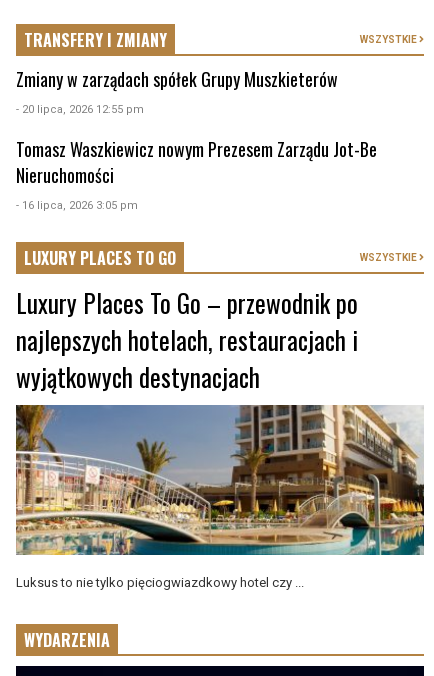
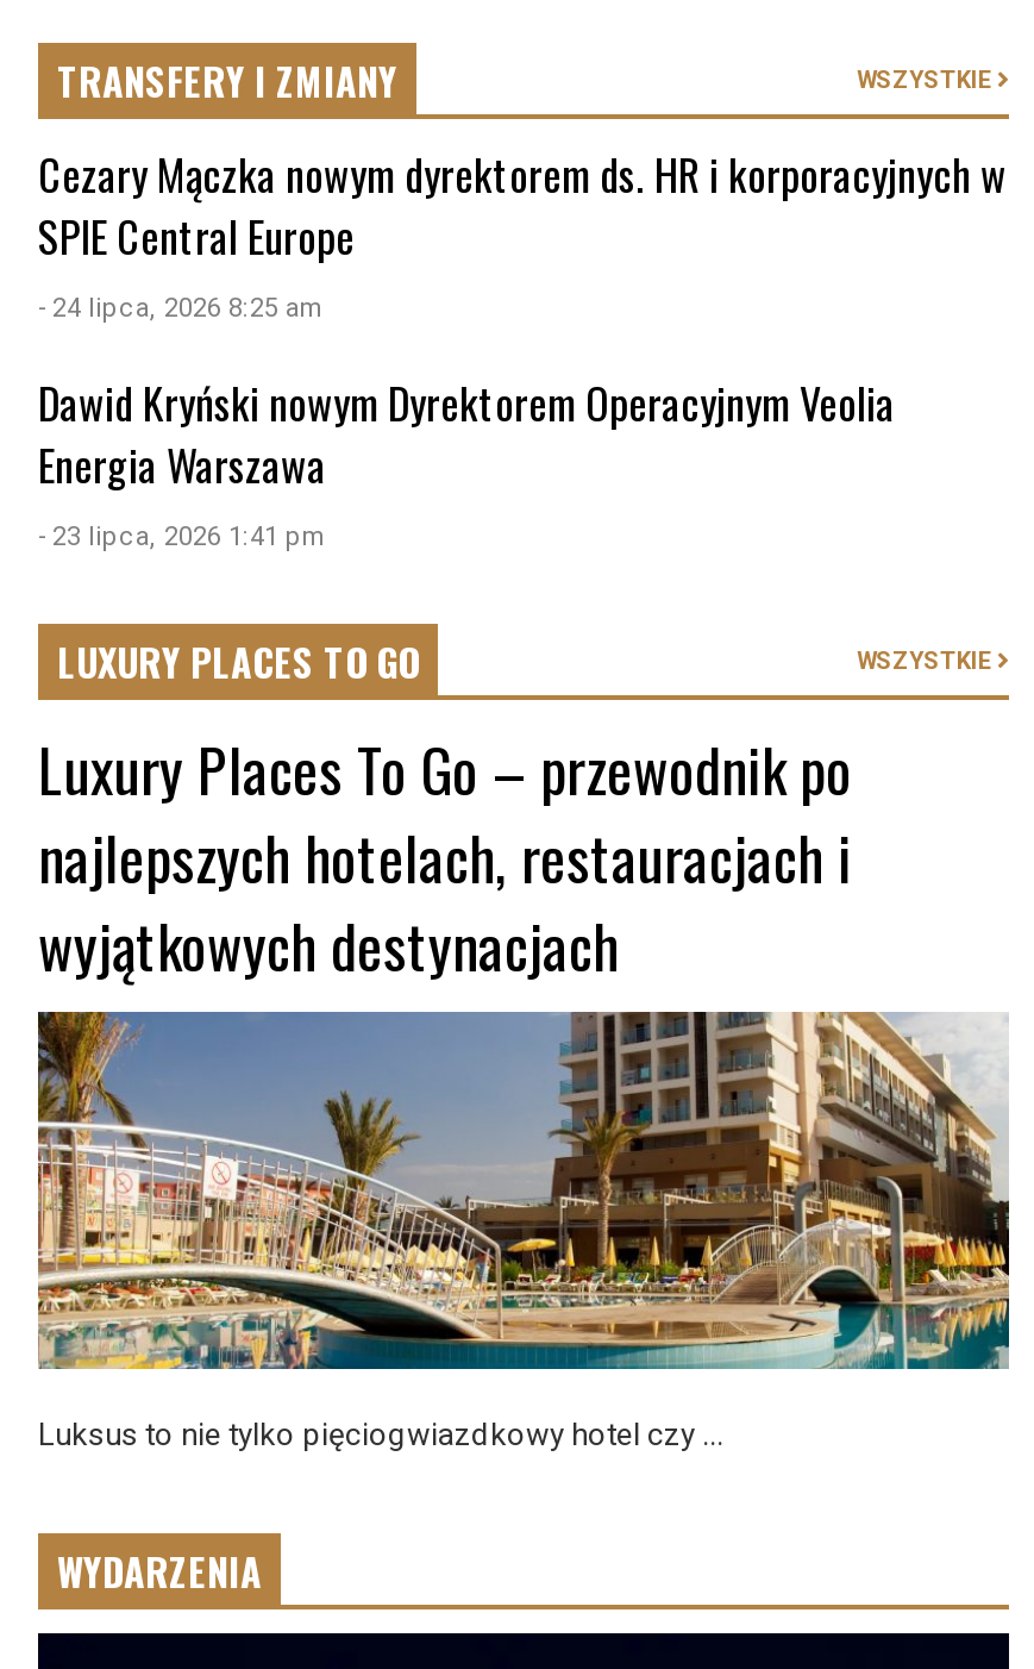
[16,66,338,116] Zmiany w zarządach spółek Grupy Muszkieterów | - 20 lipca, 2026 12:55 pm -> [38,144,1007,325] Cezary Mączka nowym dyrektorem ds. HR i korporacyjnych w | SPIE Central Europe | - 24 lipca, 2026 8:25 am
[16,136,377,212] Tomasz Waszkiewicz nowym Prezesem Zarządu Jot-Be | Nieruchomości | - 16 lipca, 2026 3:05 pm -> [38,372,895,553] Dawid Kryński nowym Dyrektorem Operacyjnym Veolia | Energia Warszawa | - 23 lipca, 2026 1:41 pm

